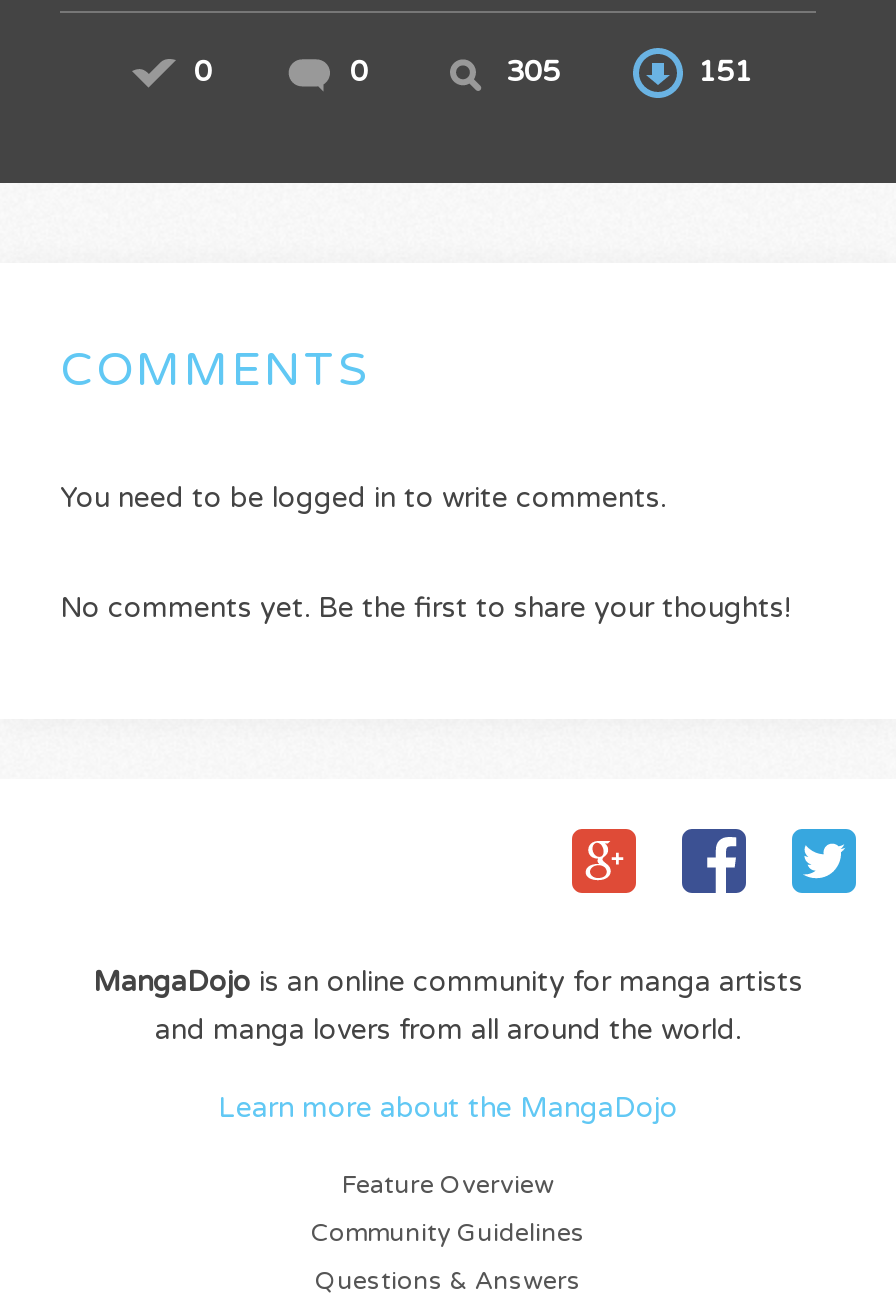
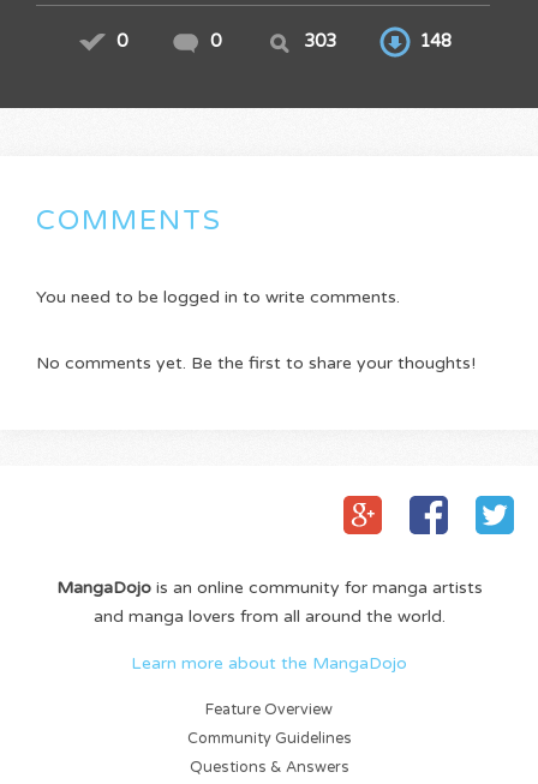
[506,55,560,89] 305 -> [304,31,336,52] 303
[698,55,752,89] 151 -> [419,31,452,52] 148

